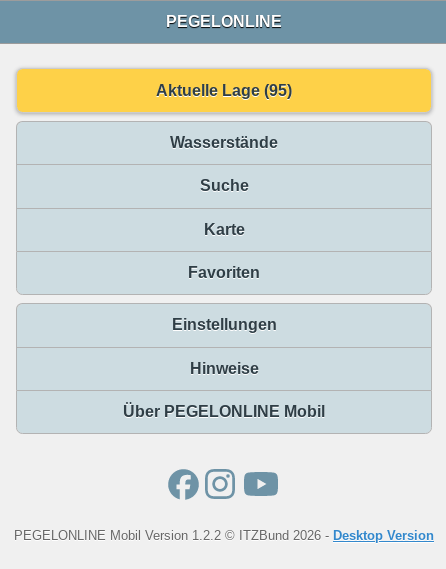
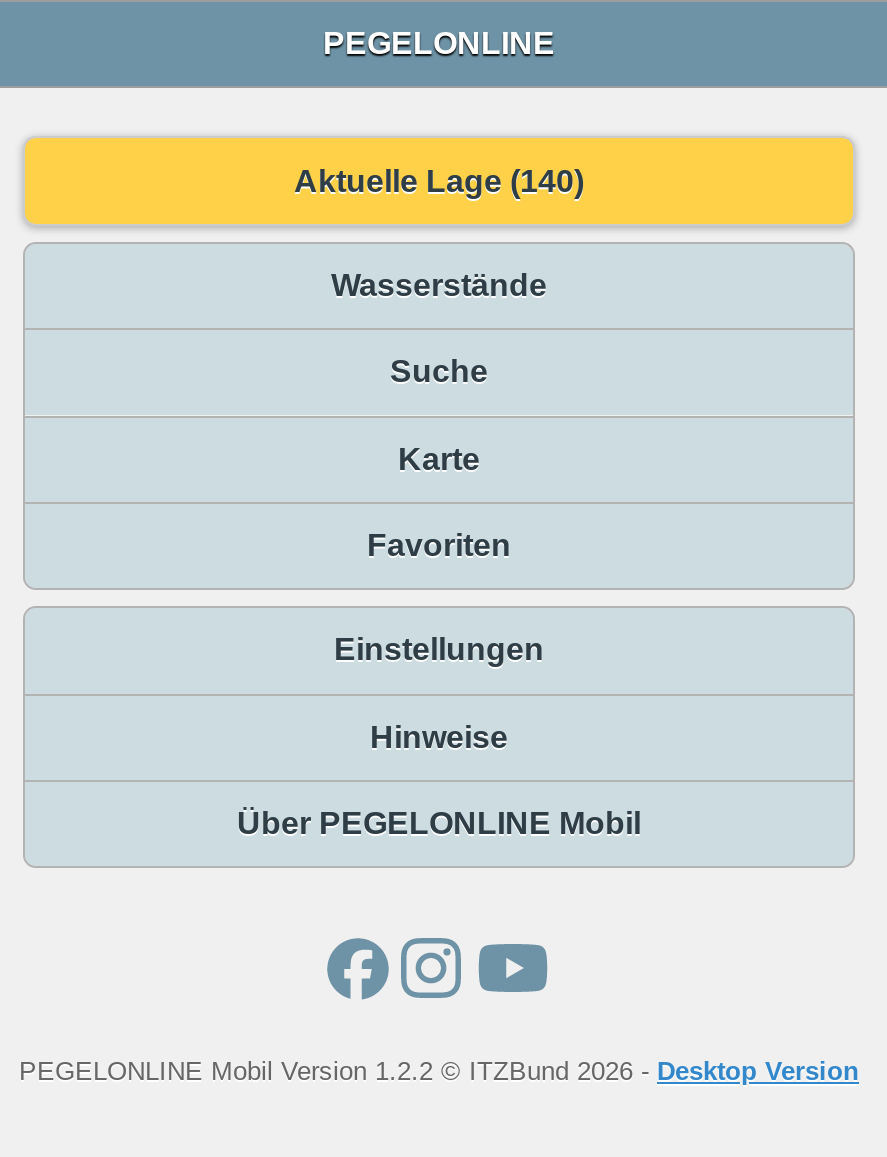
[156,82,292,99] Aktuelle Lage (95) -> [294,163,584,197] Aktuelle Lage (140)

